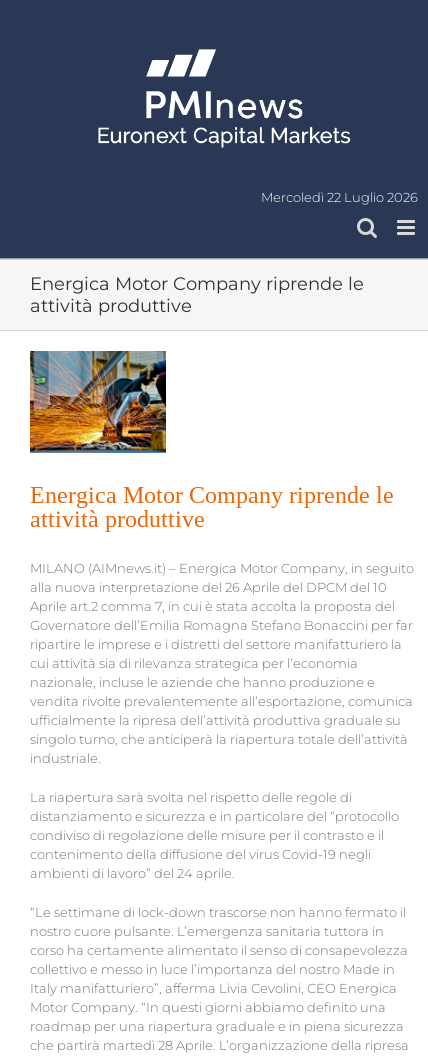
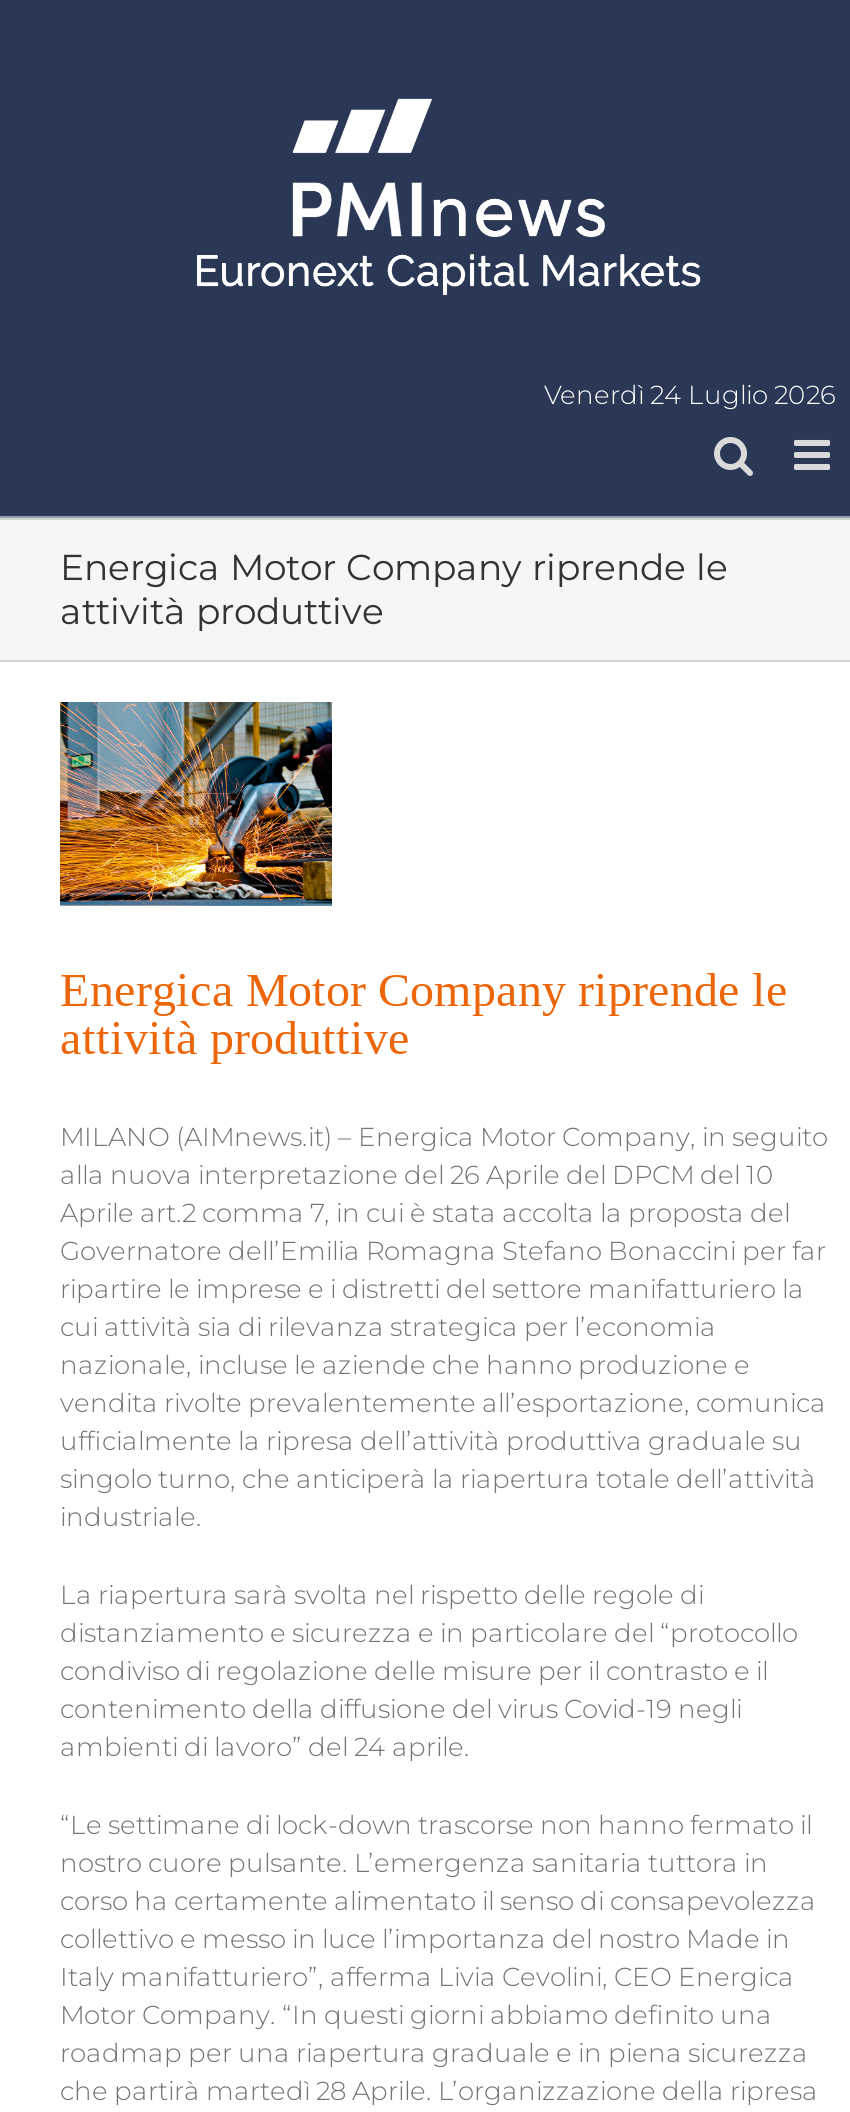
[261,190,418,205] Mercoledì 22 Luglio 2026 -> [544,380,836,410] Venerdì 24 Luglio 2026

